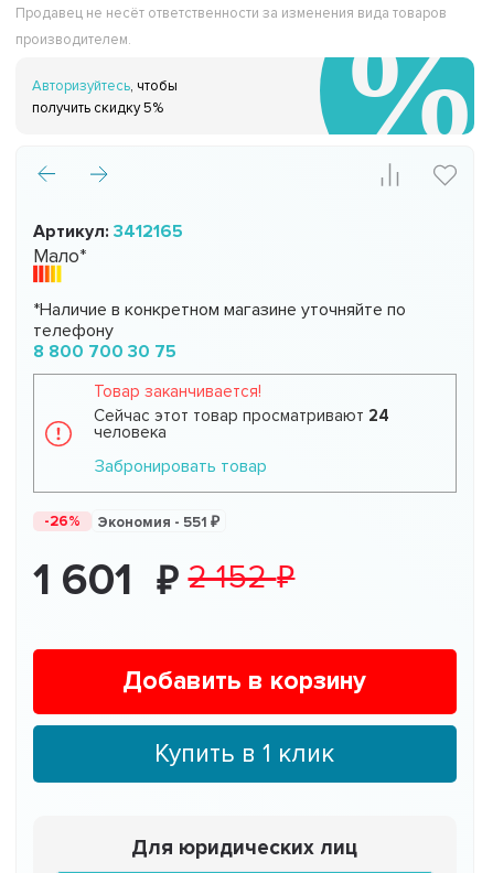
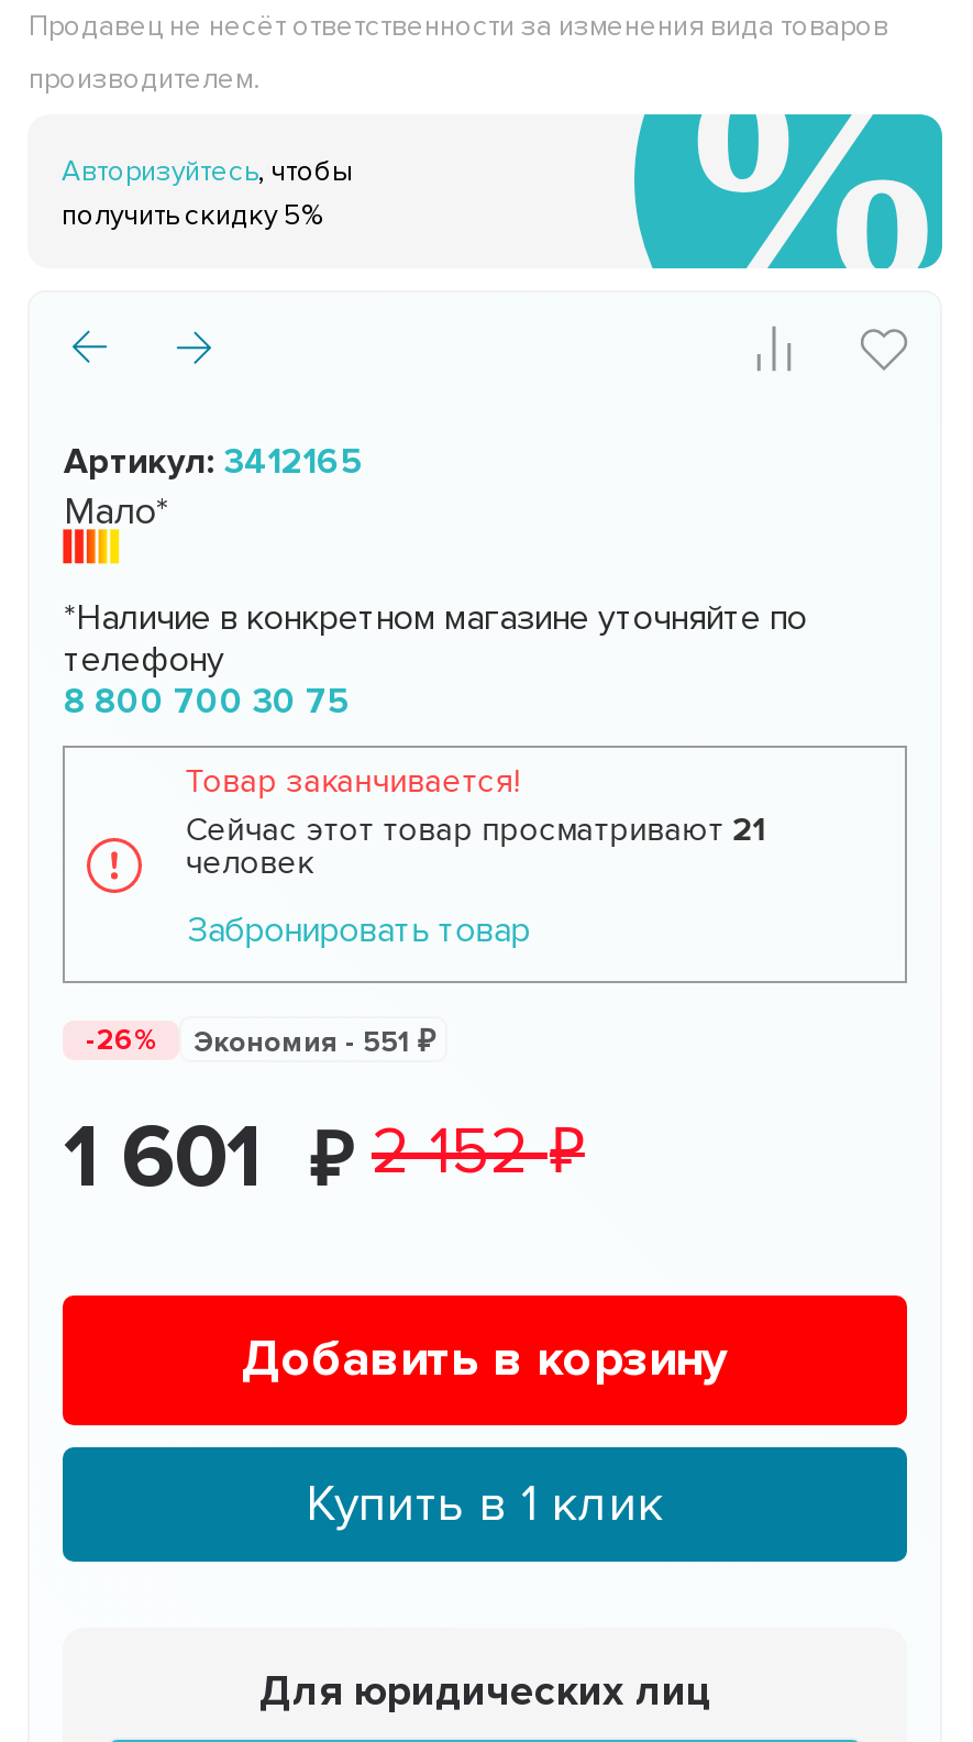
[94,406,389,442] Сейчас этот товар просматривают 24 | человека -> [185,810,766,883] Сейчас этот товар просматривают 21 | человек

